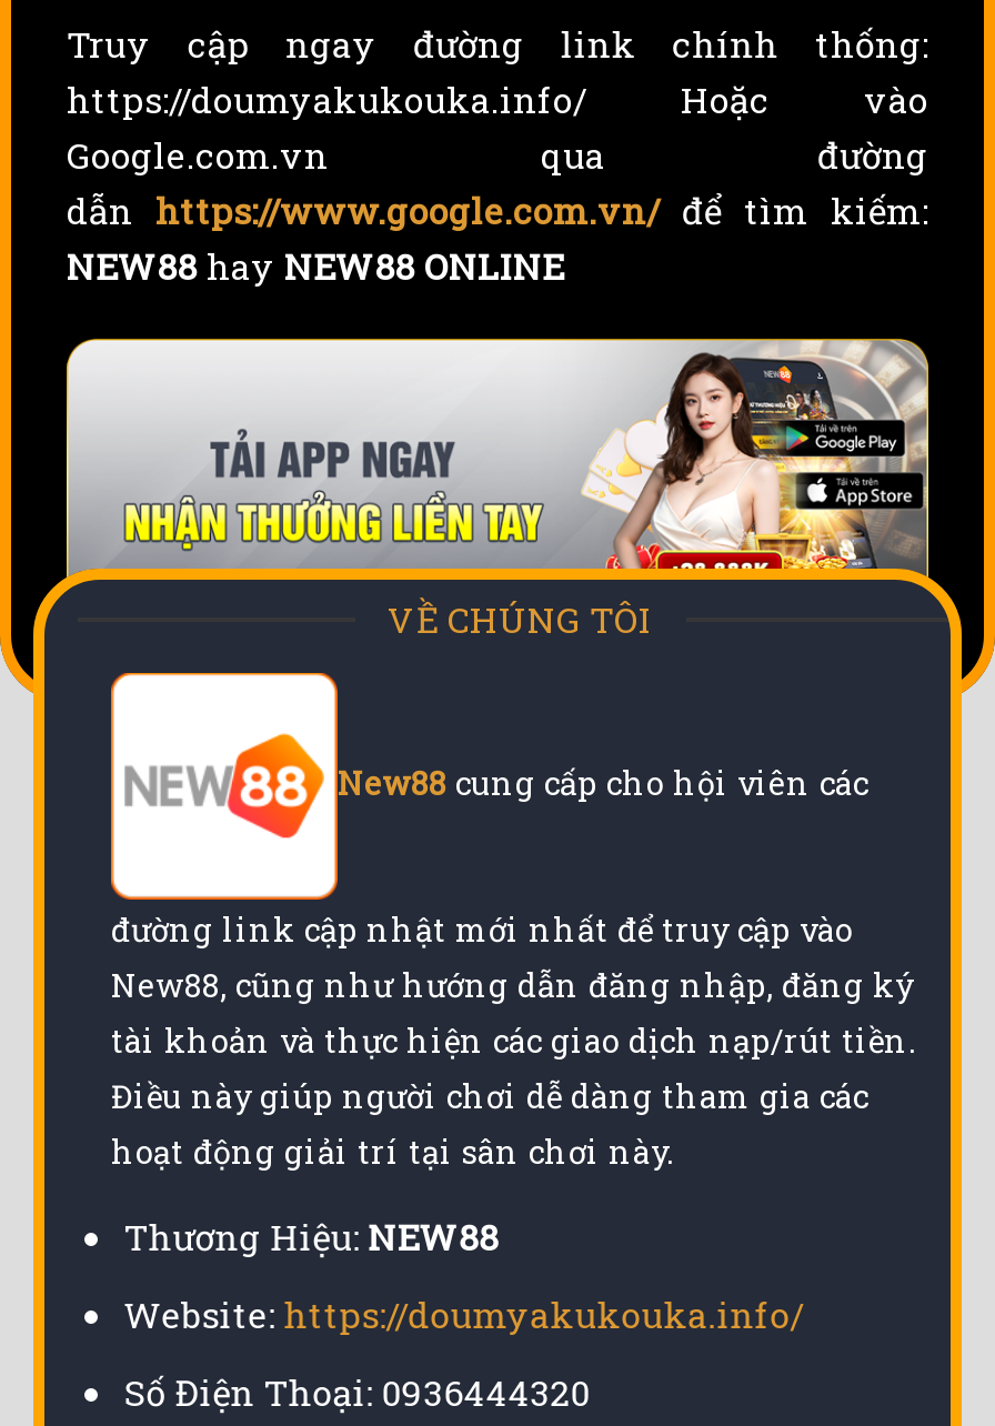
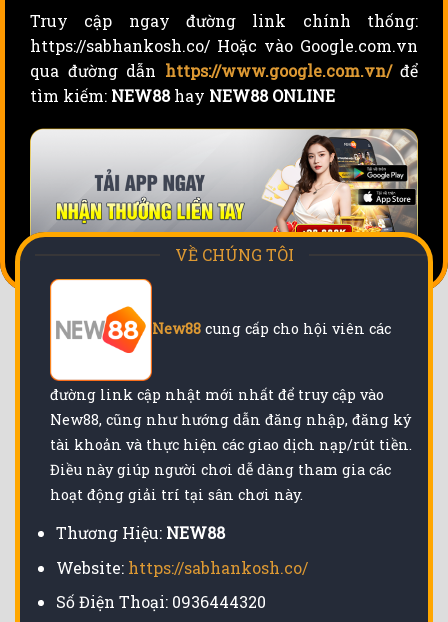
[67,74,928,288] https://doumyakukouka.info/ Hoặc vào | Google.com.vn qua đường | dẫn https://www.google.com.vn/ để tìm kiếm: | NEW88 hay NEW88 ONLINE -> [30,34,418,105] https://sabhankosh.co/ Hoặc vào Google.com.vn | qua đường dẫn https://www.google.com.vn/ để | tìm kiếm: NEW88 hay NEW88 ONLINE
[124,1290,804,1337] Website: https://doumyakukouka.info/ -> [56,557,308,578] Website: https://sabhankosh.co/

